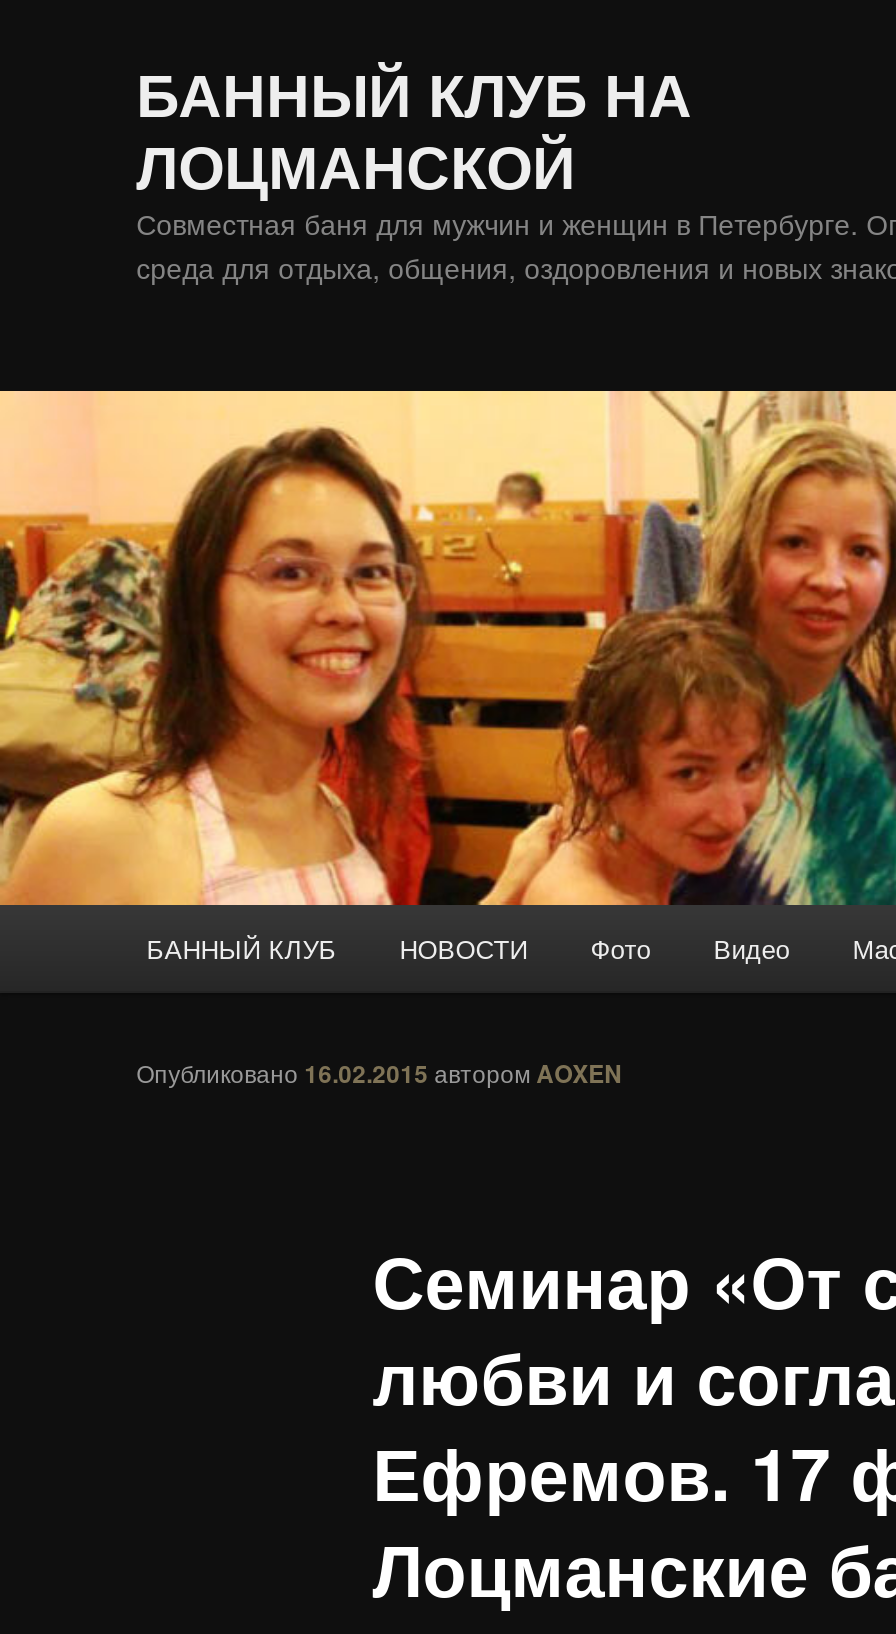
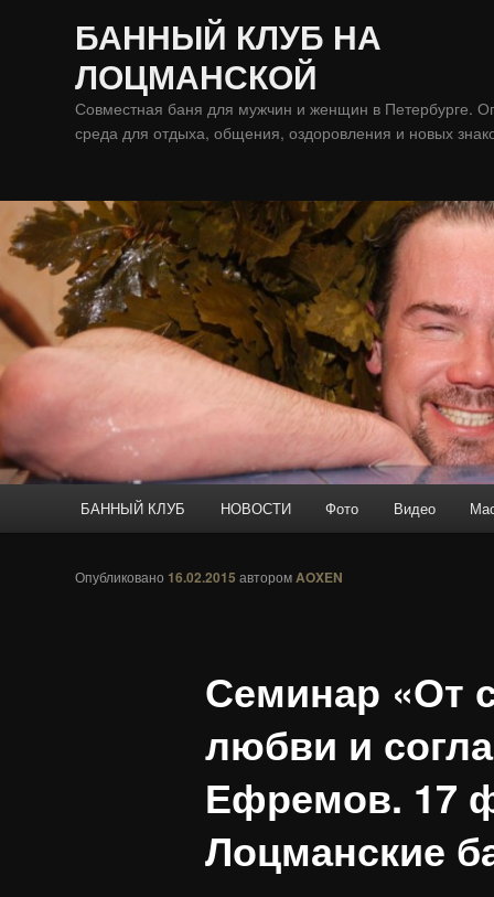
[6,389,890,907] [image] -> [3,200,491,485] [image]

